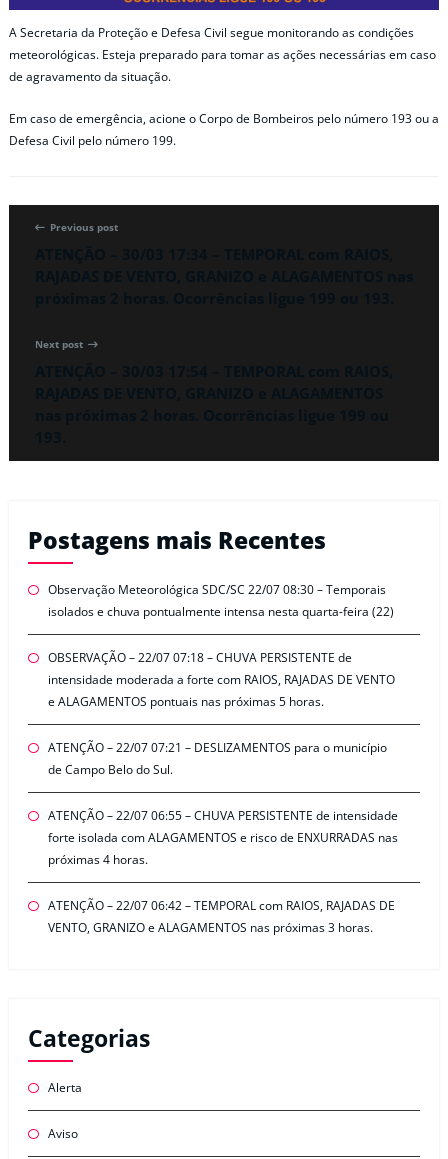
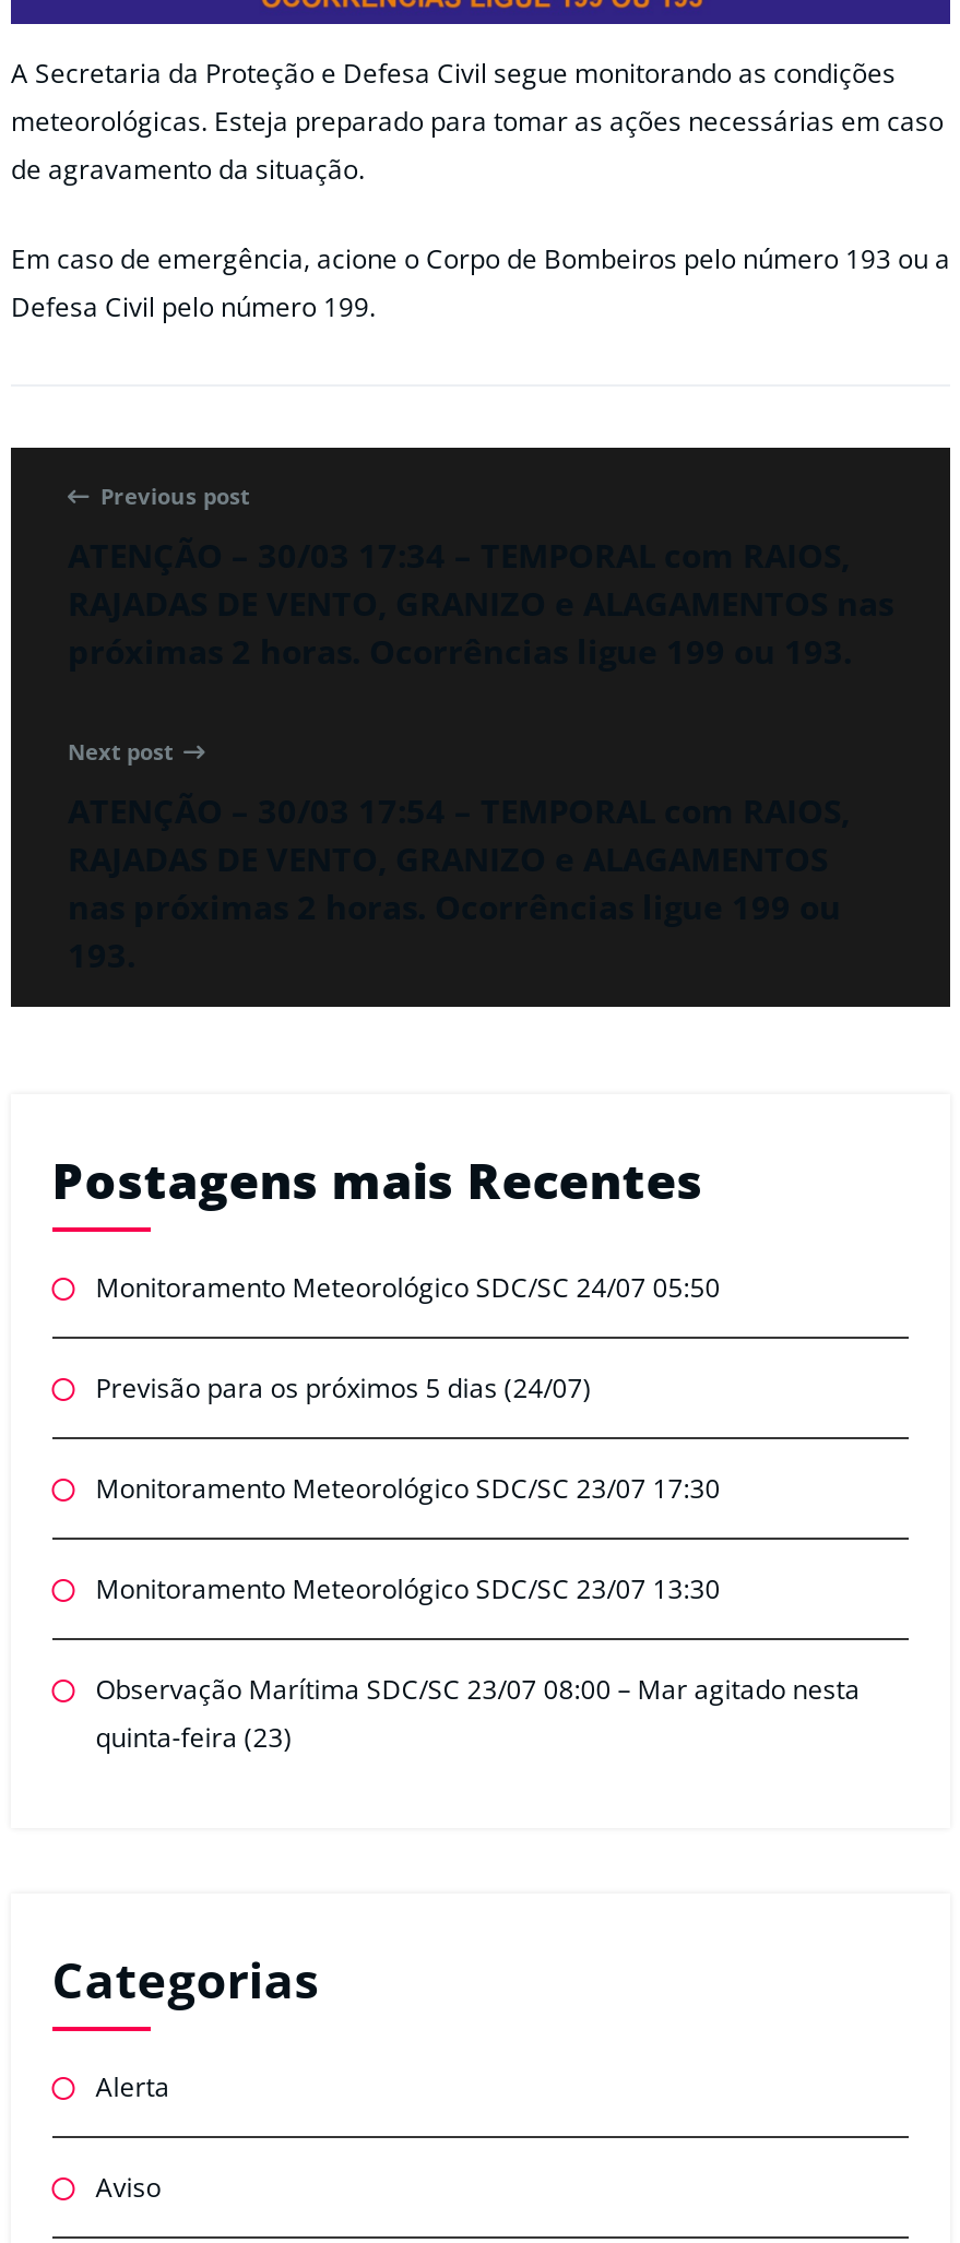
[48,581,394,620] Observação Meteorológica SDC/SC 22/07 08:30 – Temporais | isolados e chuva pontualmente intensa nesta quarta-feira (22) -> [96,1269,720,1306] Monitoramento Meteorológico SDC/SC 24/07 05:50
[48,649,395,710] OBSERVAÇÃO – 22/07 07:18 – CHUVA PERSISTENTE de | intensidade moderada a forte com RAIOS, RAJADAS DE VENTO | e ALAGAMENTOS pontuais nas próximas 5 horas. -> [96,1370,592,1407] Previsão para os próximos 5 dias (24/07)
[48,739,387,778] ATENÇÃO – 22/07 07:21 – DESLIZAMENTOS para o município | de Campo Belo do Sul. -> [96,1470,720,1507] Monitoramento Meteorológico SDC/SC 23/07 17:30
[48,807,398,868] ATENÇÃO – 22/07 06:55 – CHUVA PERSISTENTE de intensidade | forte isolada com ALAGAMENTOS e risco de ENXURRADAS nas | próximas 4 horas. -> [96,1571,720,1608] Monitoramento Meteorológico SDC/SC 23/07 13:30
[48,897,395,936] ATENÇÃO – 22/07 06:42 – TEMPORAL com RAIOS, RAJADAS DE | VENTO, GRANIZO e ALAGAMENTOS nas próximas 3 horas. -> [96,1671,860,1756] Observação Marítima SDC/SC 23/07 08:00 – Mar agitado nesta | quinta-feira (23)

